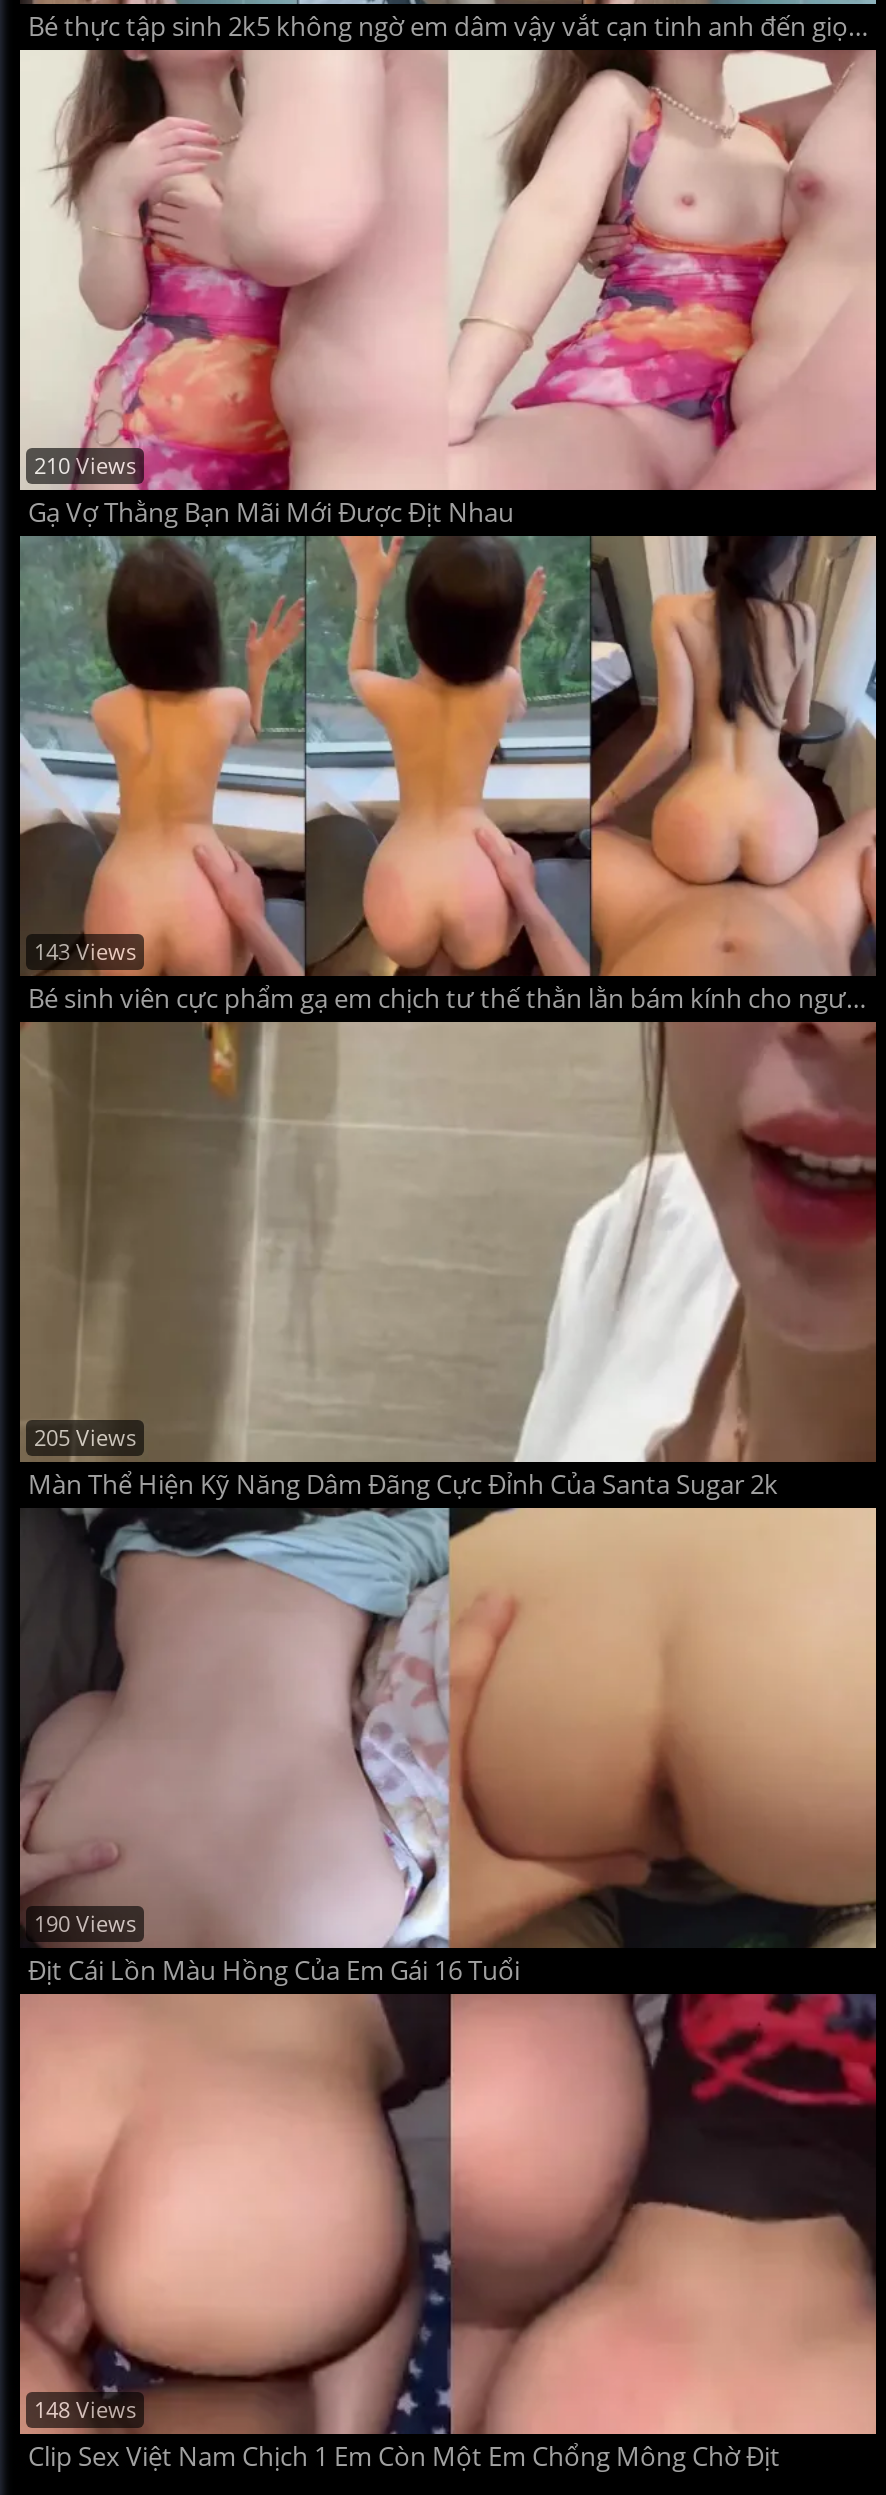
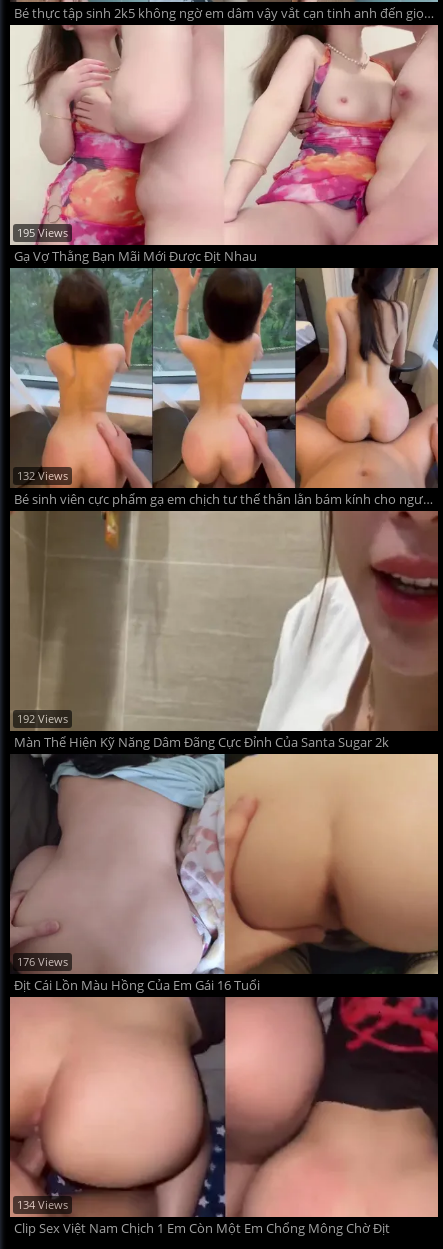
[34,450,136,480] 210 Views -> [17,225,68,240] 195 Views
[34,936,136,966] 143 Views -> [17,468,68,483] 132 Views
[34,1422,136,1452] 205 Views -> [17,711,68,726] 192 Views
[34,1908,136,1938] 190 Views -> [17,954,68,969] 176 Views
[34,2394,136,2424] 148 Views -> [17,1197,68,1212] 134 Views

